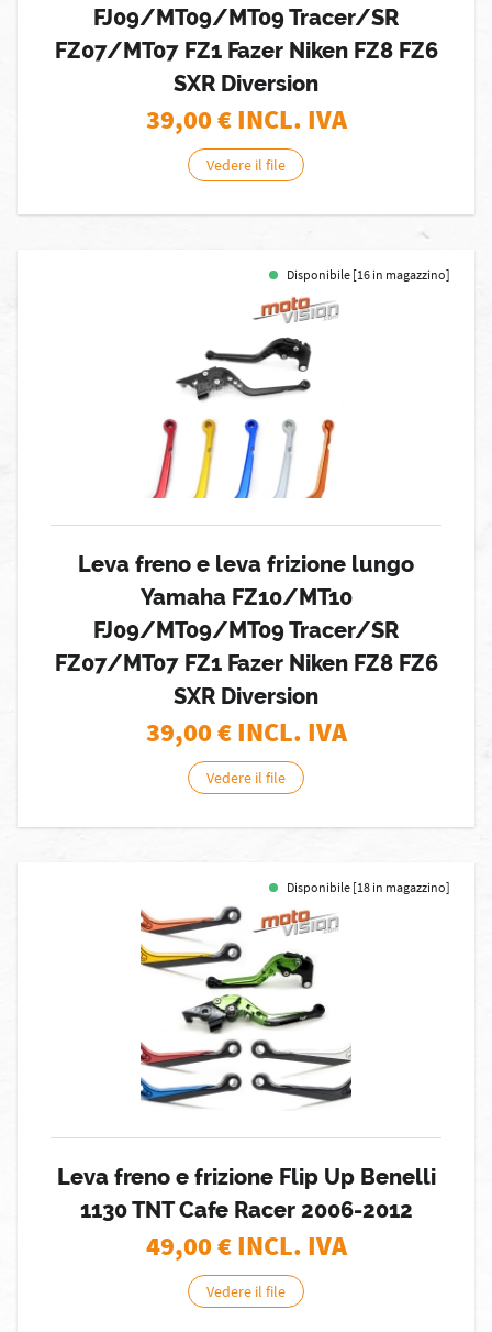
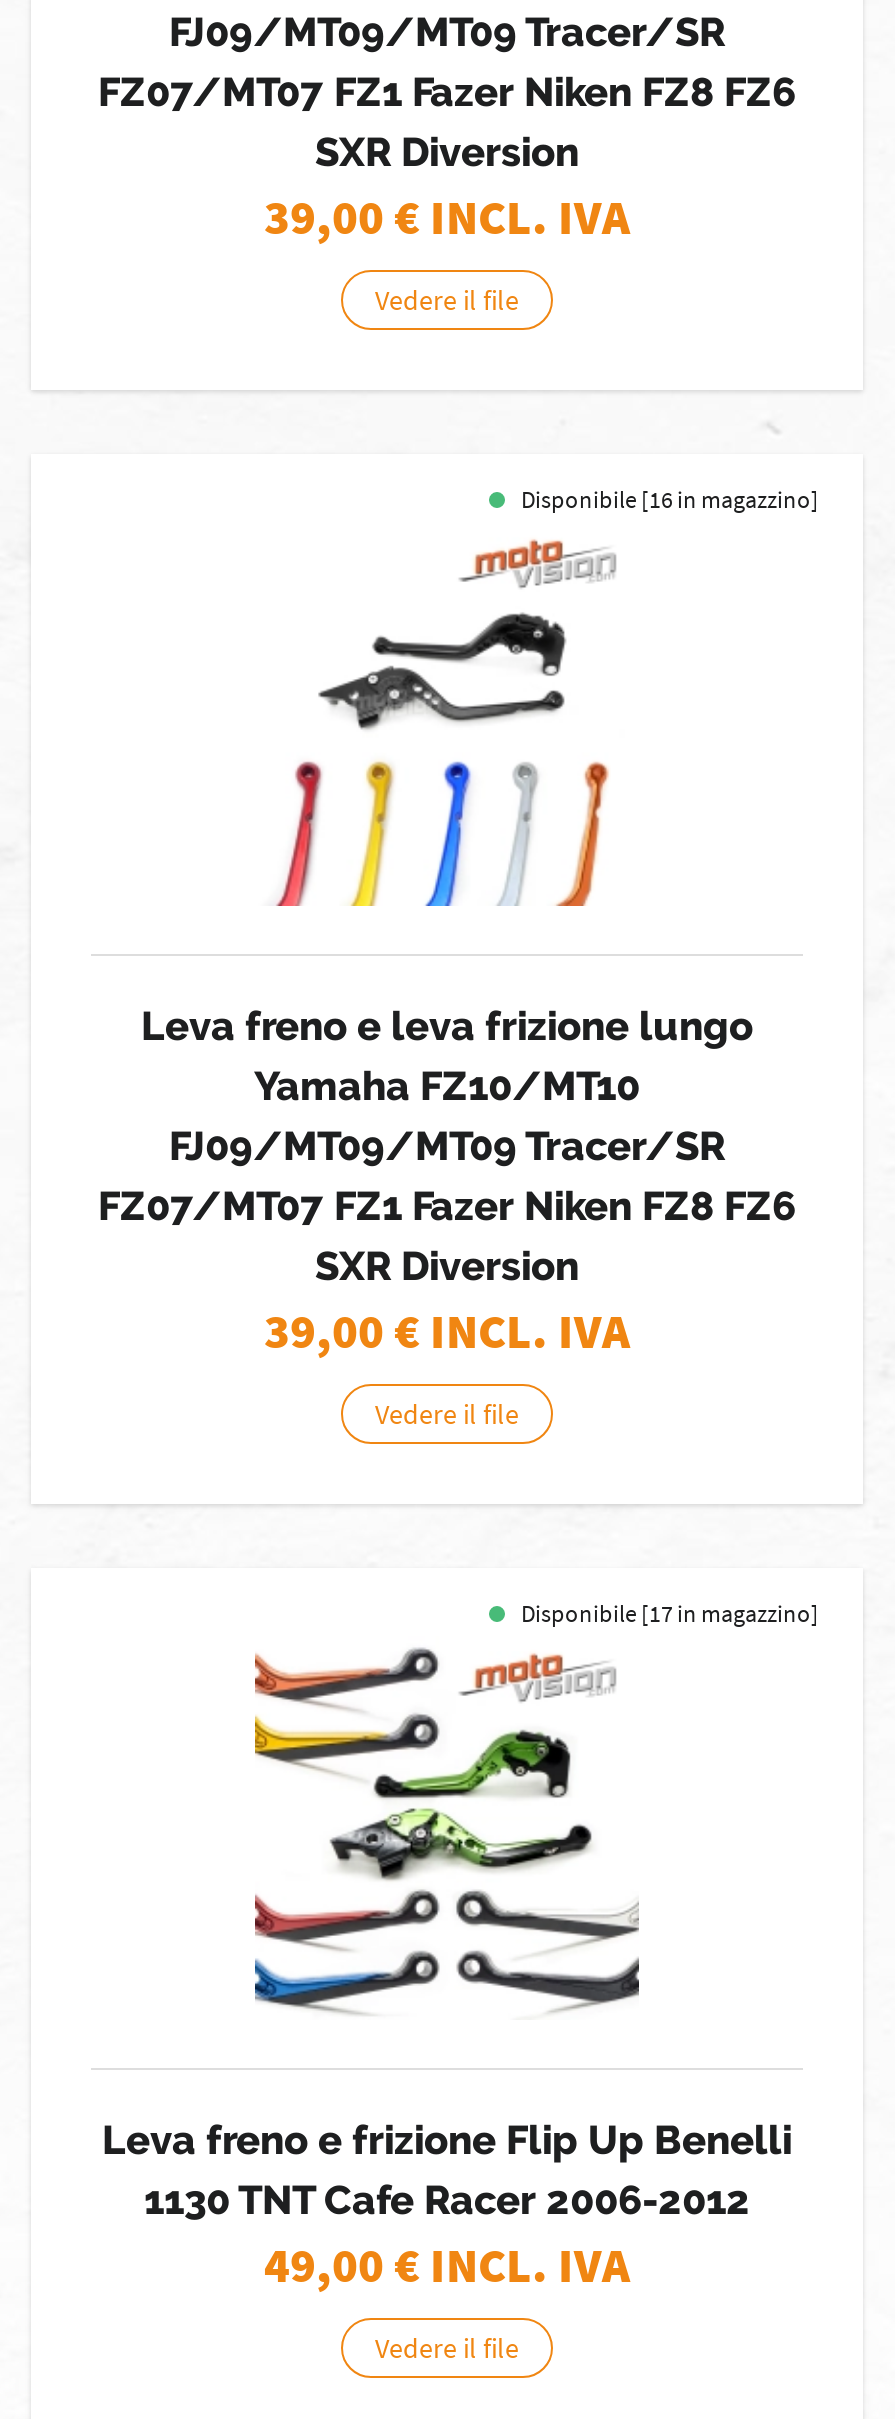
[287,879,450,895] Disponibile [18 in magazzino] -> [521,1598,819,1628] Disponibile [17 in magazzino]

